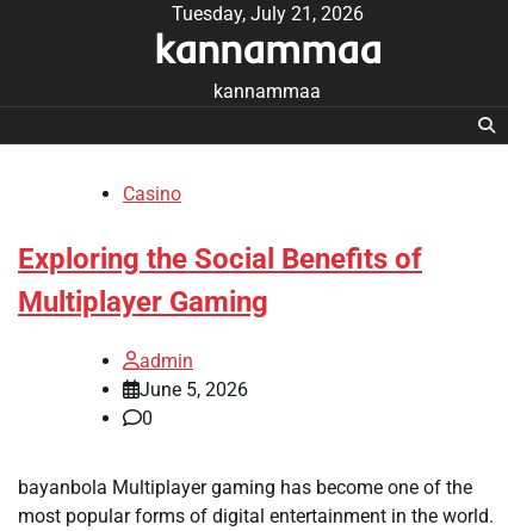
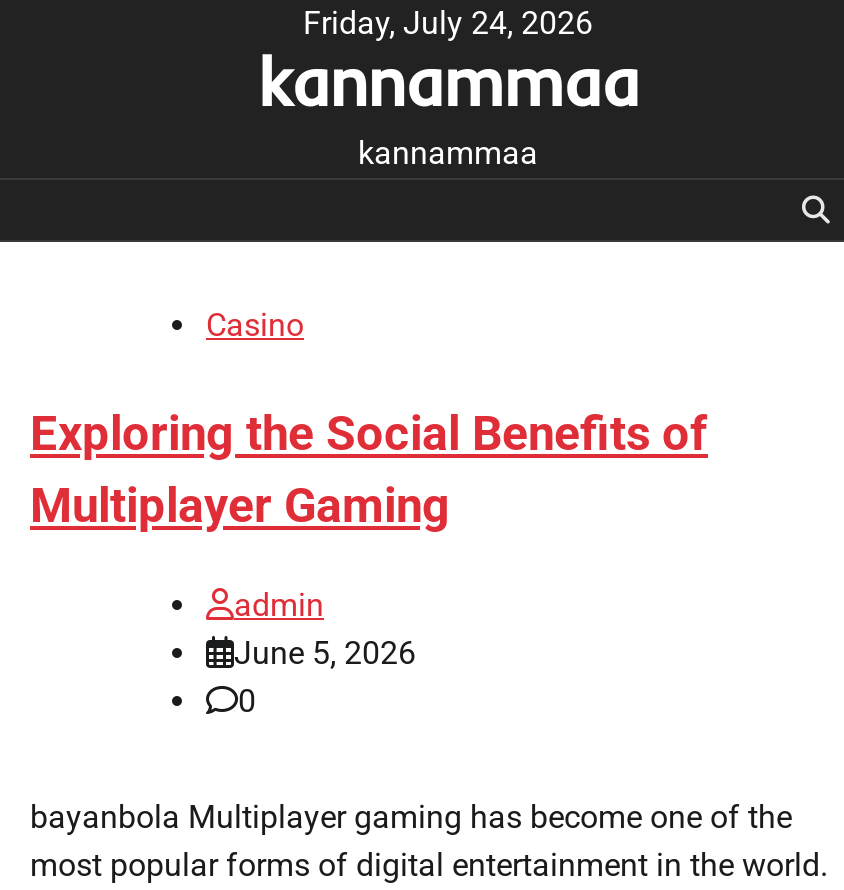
[171,2,363,25] Tuesday, July 21, 2026 -> [303,4,593,42] Friday, July 24, 2026

